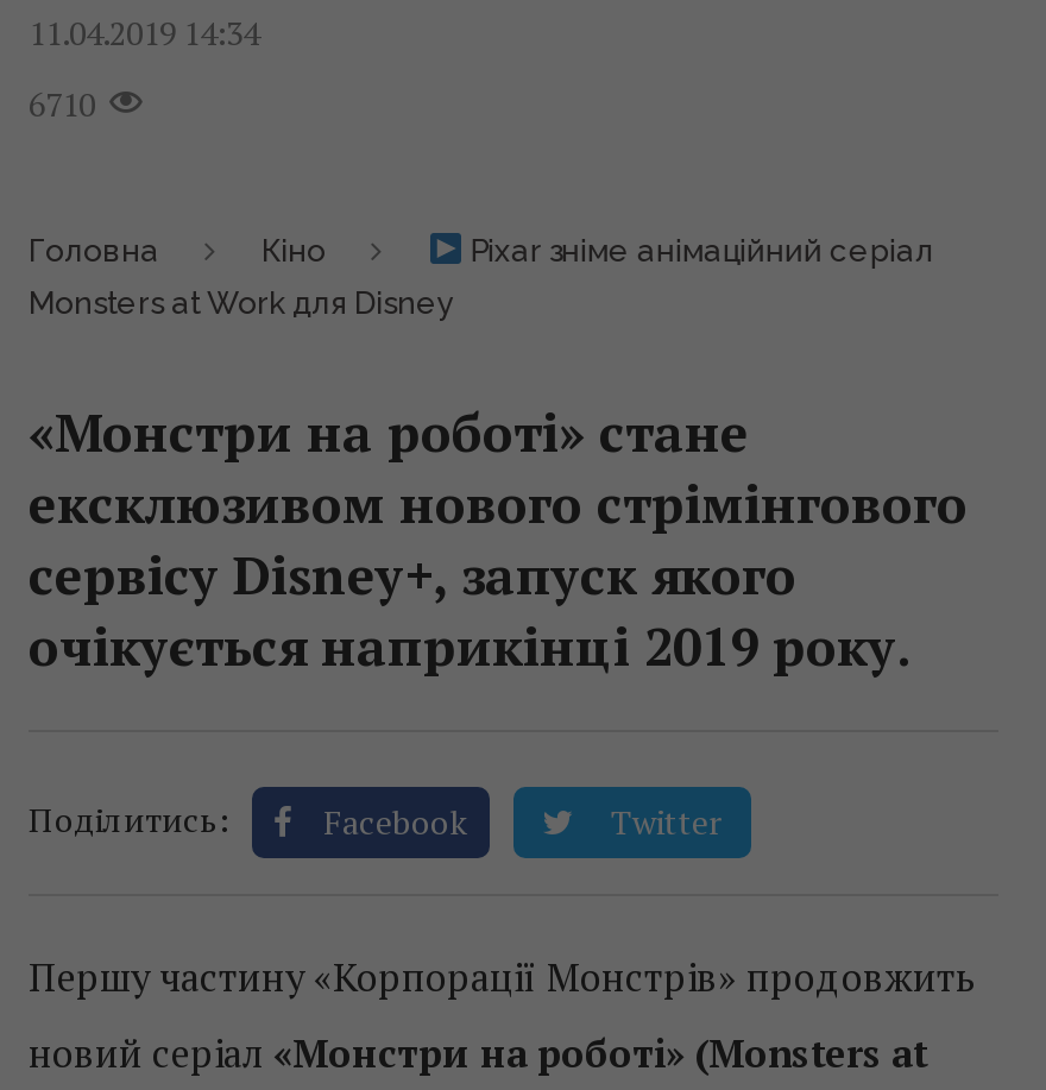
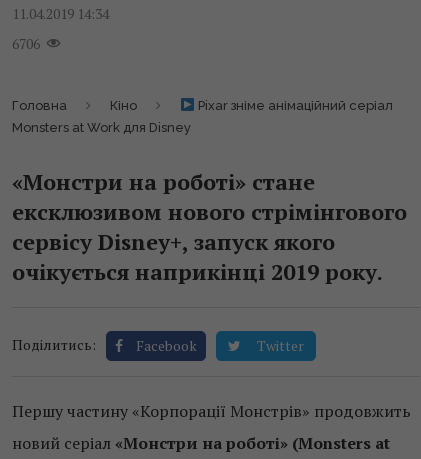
[29,80,95,125] 6710 -> [12,34,40,53] 6706

